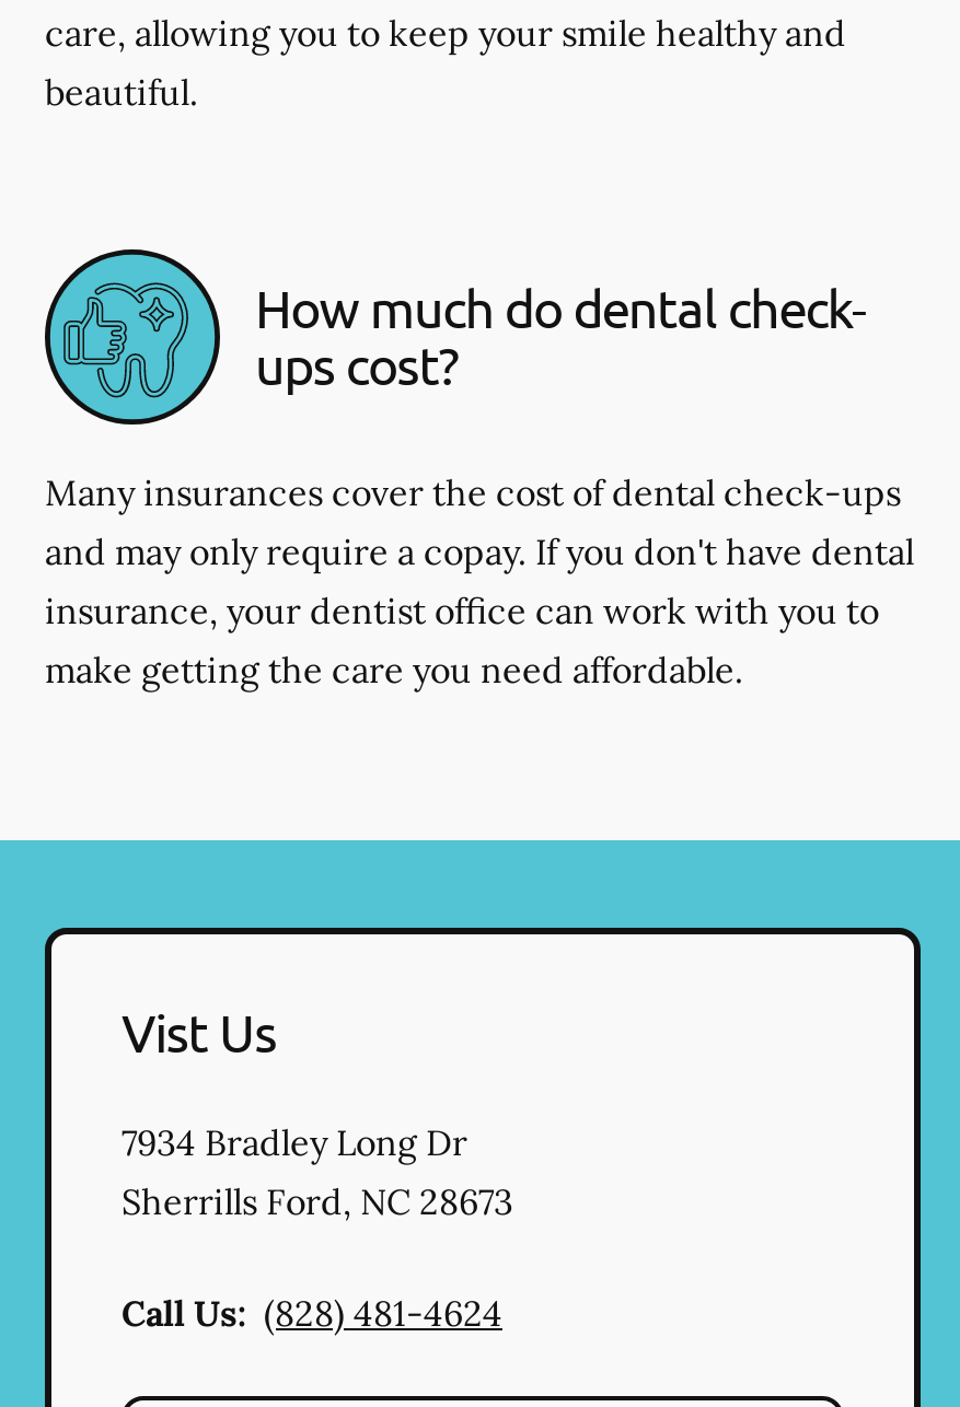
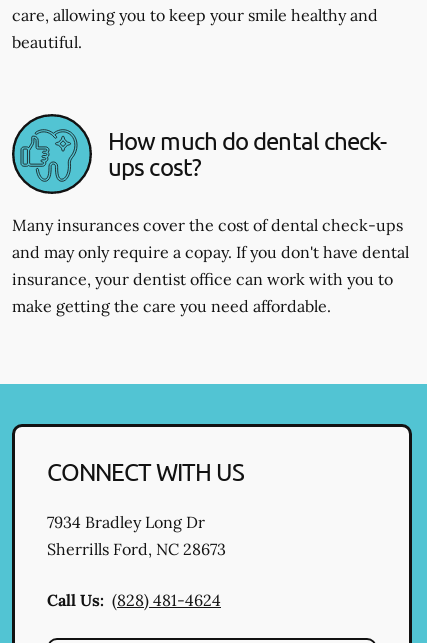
[122,999,276,1062] Vist Us -> [47,456,244,485] CONNECT WITH US

